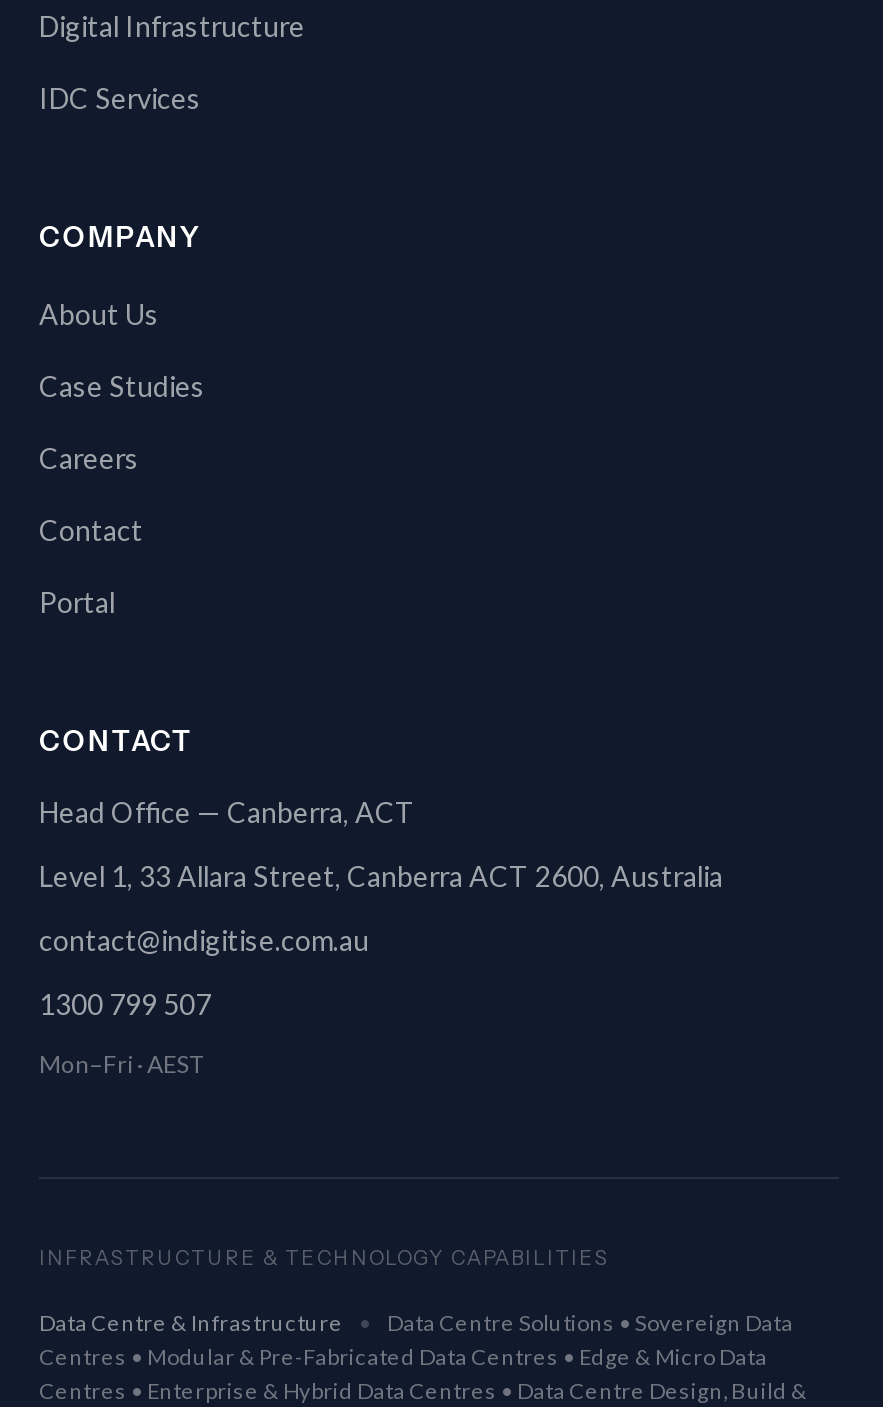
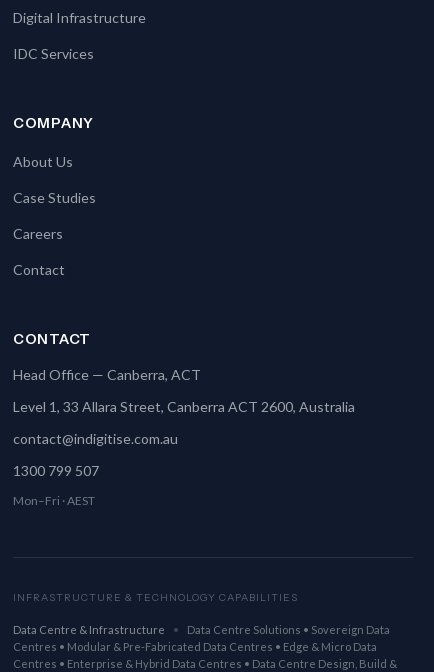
[39,585,115,619] Portal -> none

